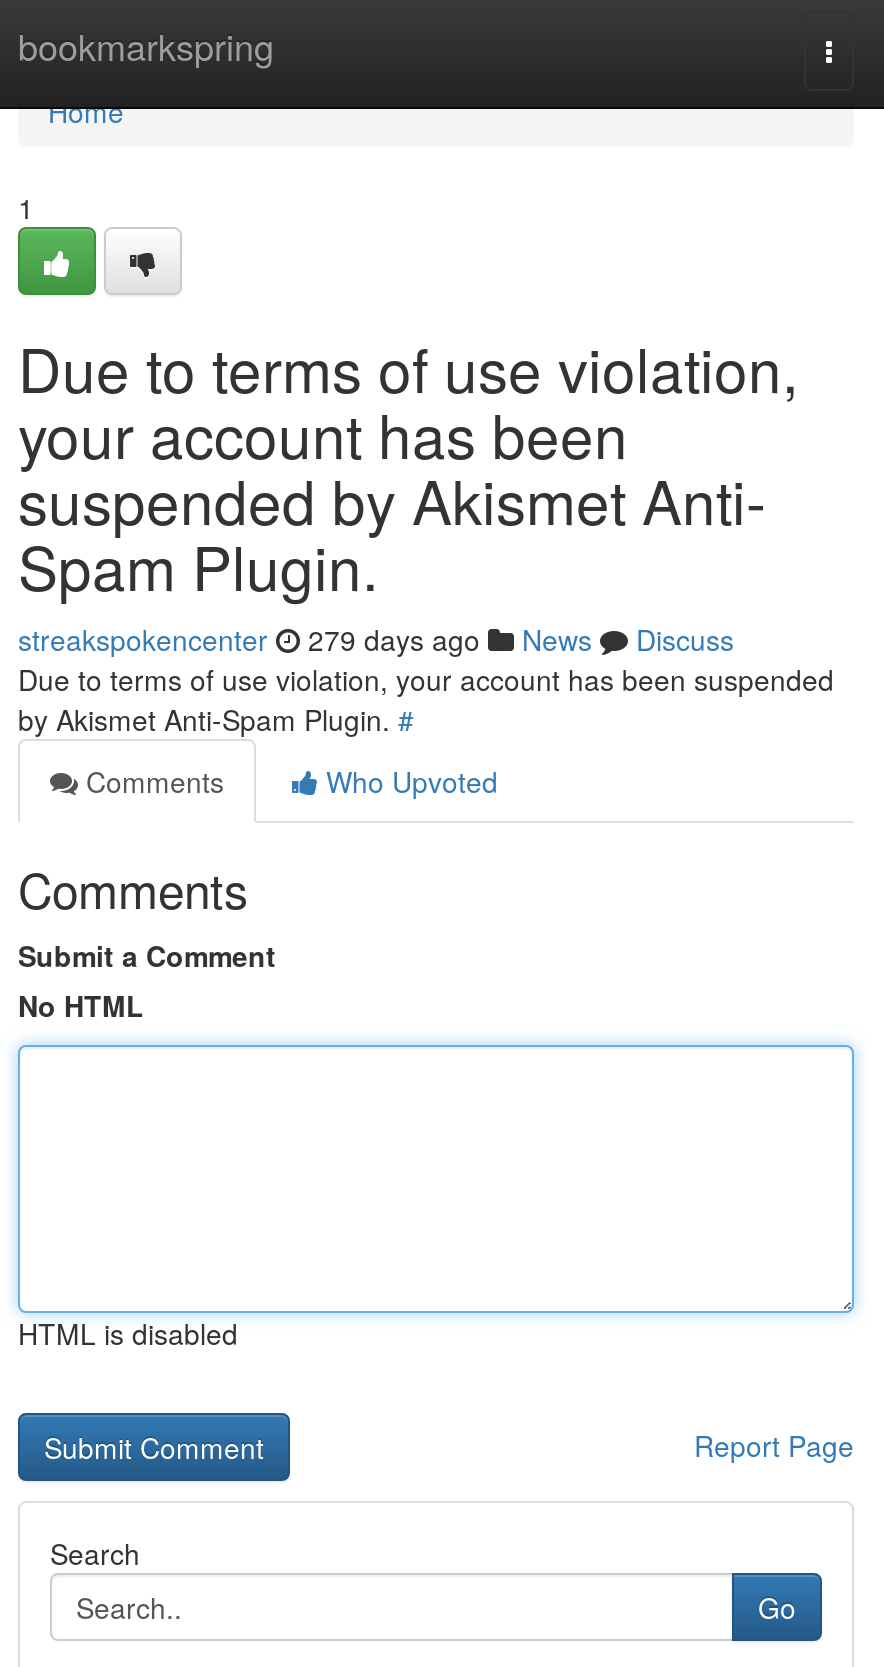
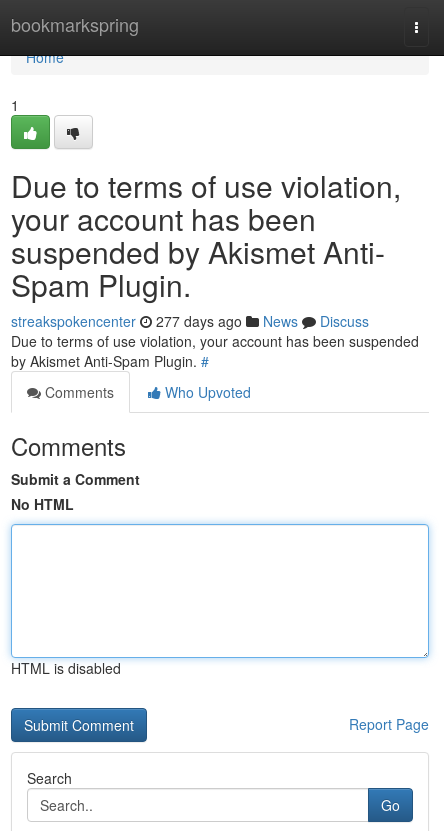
[18,619,734,659] streakspokencenter 279 days ago News Discuss -> [11,311,369,331] streakspokencenter 277 days ago News Discuss

